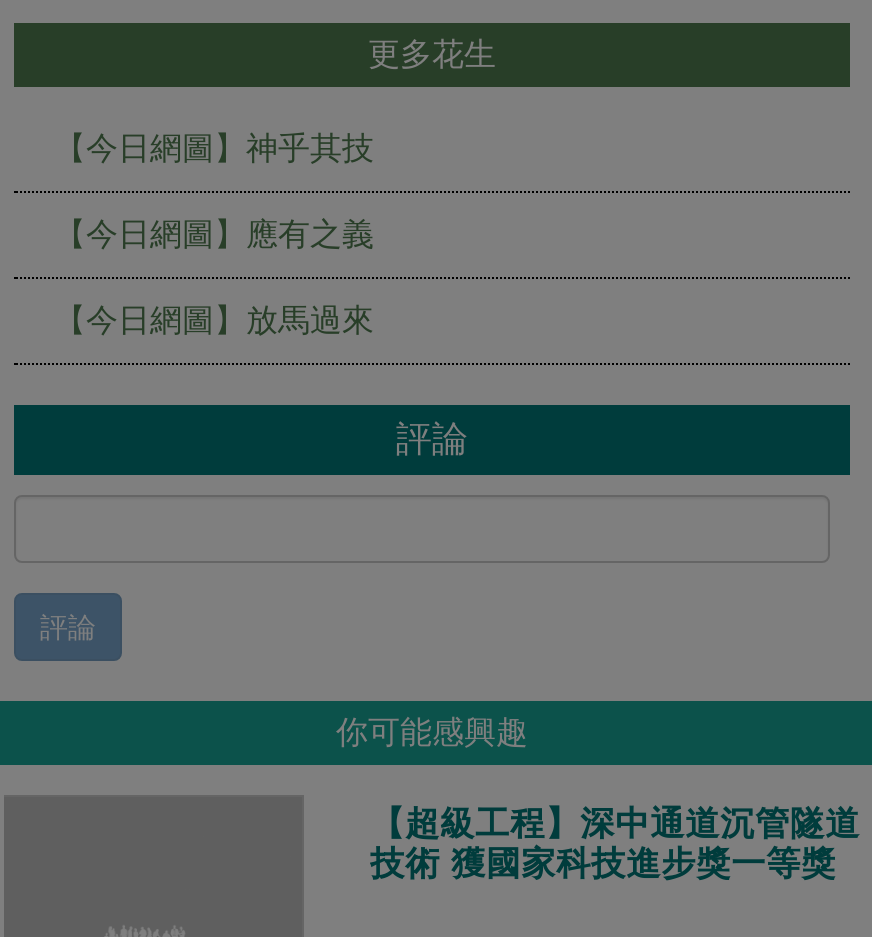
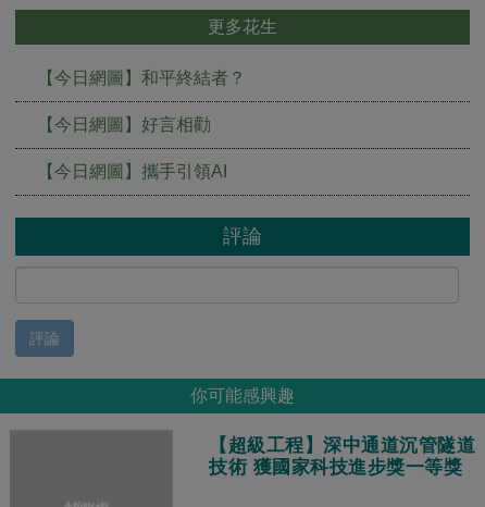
[54,131,374,165] 【今日網圖】神乎其技 -> [37,69,246,87] 【今日網圖】和平終結者？
[54,217,374,251] 【今日網圖】應有之義 -> [37,115,211,134] 【今日網圖】好言相勸
[54,303,374,337] 【今日網圖】放馬過來 -> [37,162,227,181] 【今日網圖】攜手引領AI

